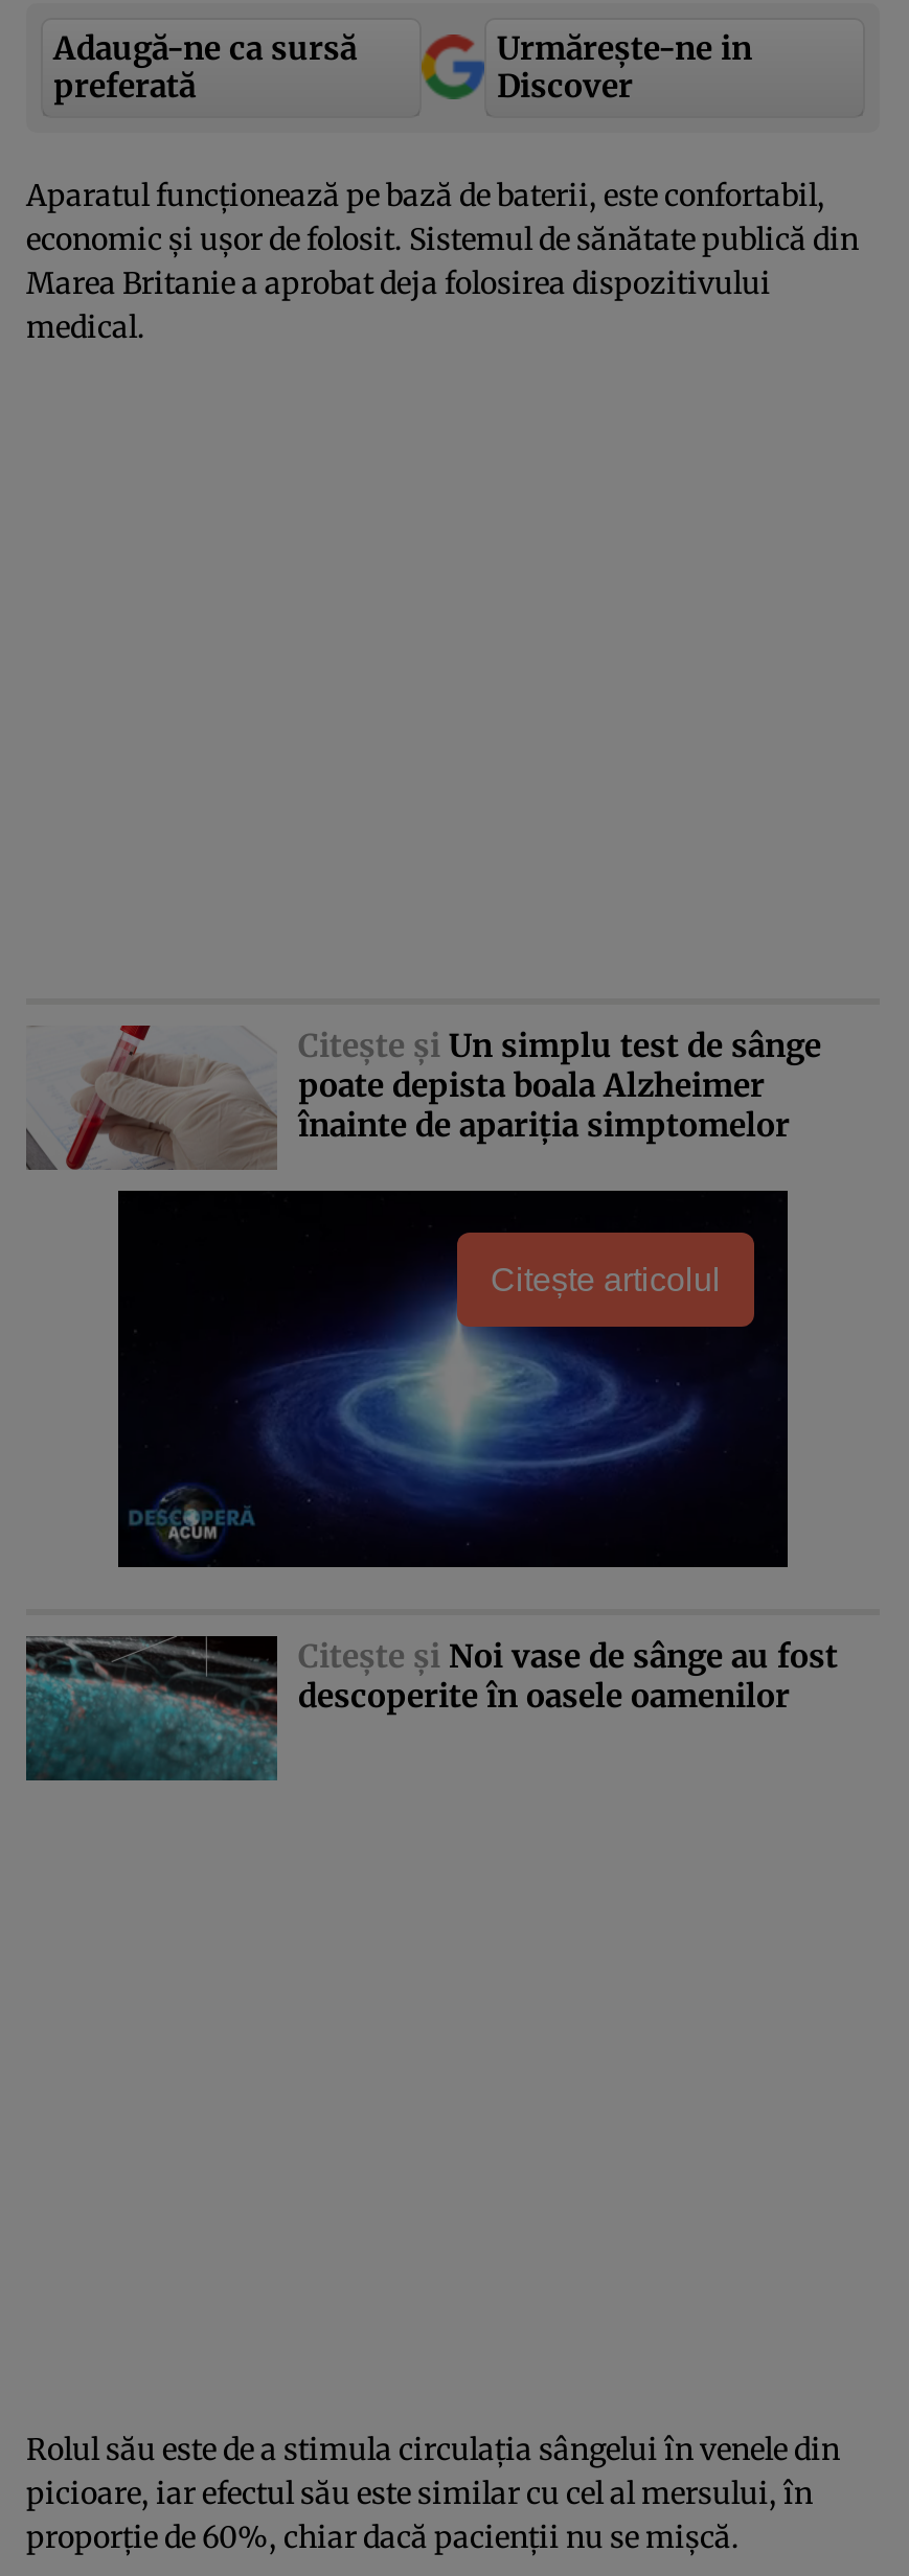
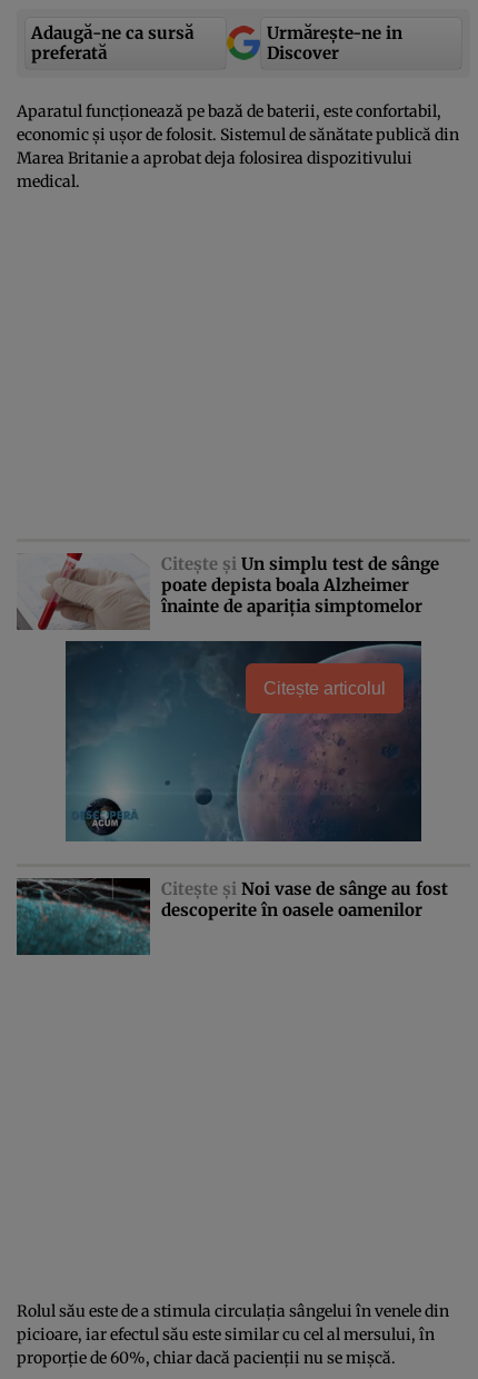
[116,1189,790,1569] [image] -> [64,640,422,843] [image]

